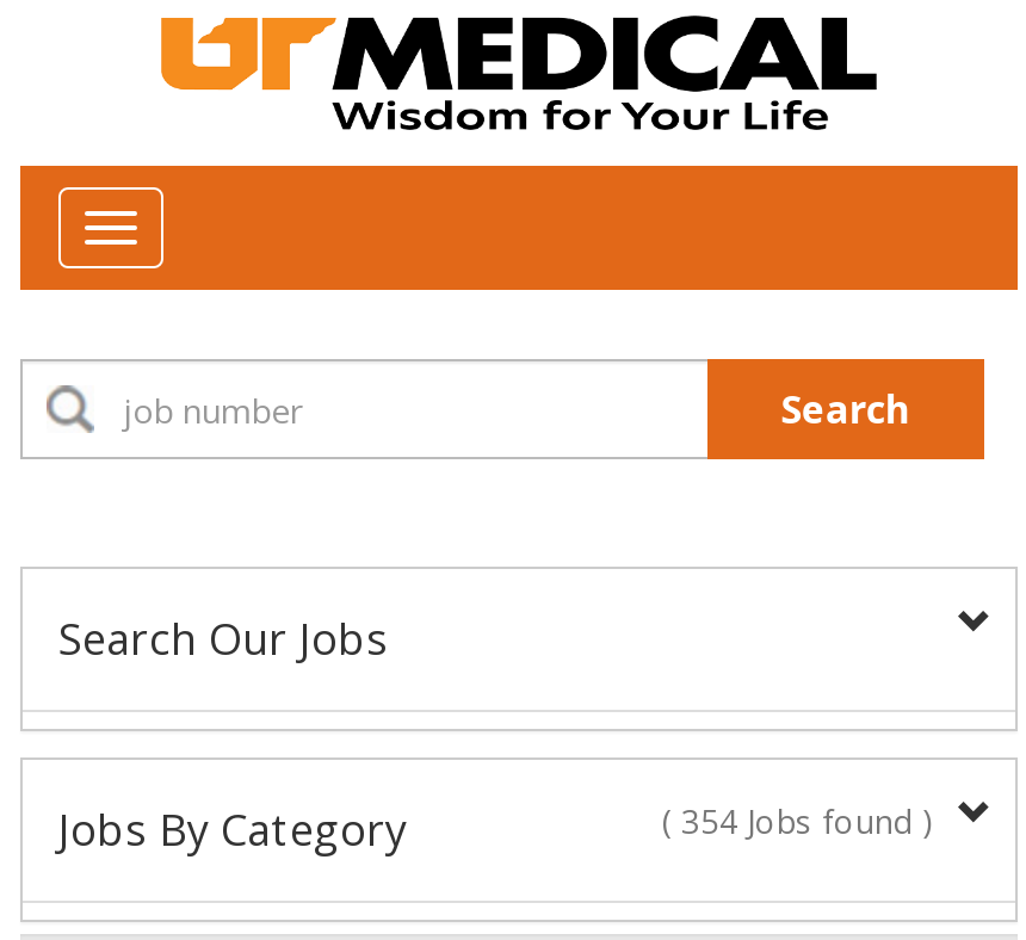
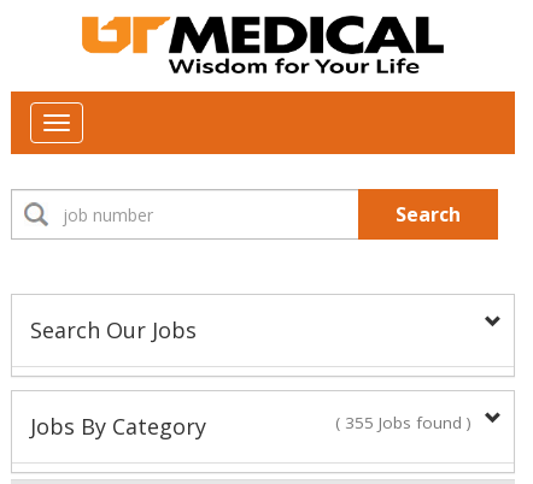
[662,800,932,843] ( 354 Jobs found ) -> [335,412,471,433] ( 355 Jobs found )

